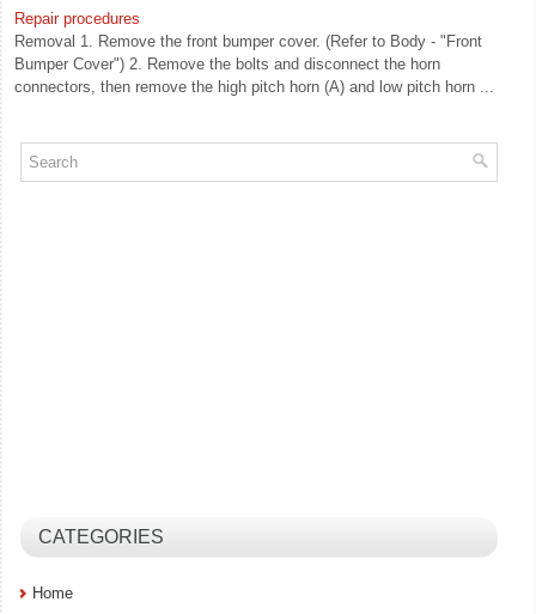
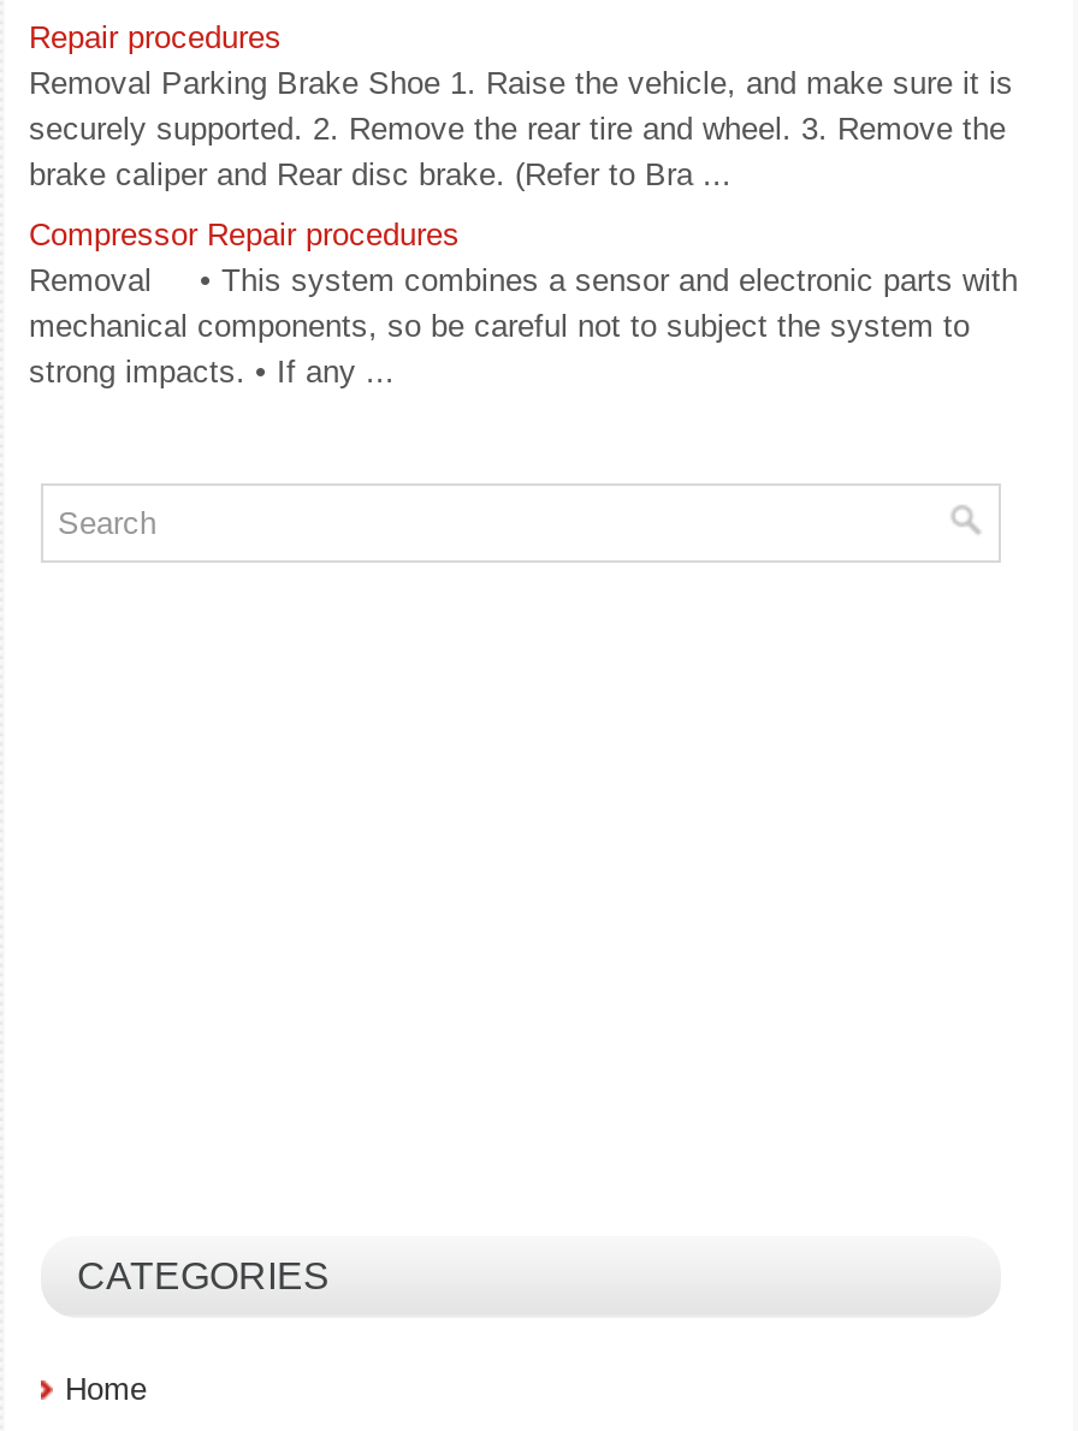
[14,32,494,95] Removal 1. Remove the front bumper cover. (Refer to Body - "Front | Bumper Cover") 2. Remove the bolts and disconnect the horn | connectors, then remove the high pitch horn (A) and low pitch horn ... -> [29,64,1018,388] Removal Parking Brake Shoe 1. Raise the vehicle, and make sure it is | securely supported. 2. Remove the rear tire and wheel. 3. Remove the | brake caliper and Rear disc brake. (Refer to Bra ... | Compressor Repair procedures | Removal • This system combines a sensor and electronic parts with | mechanical components, so be careful not to subject the system to | strong impacts. • If any ...

